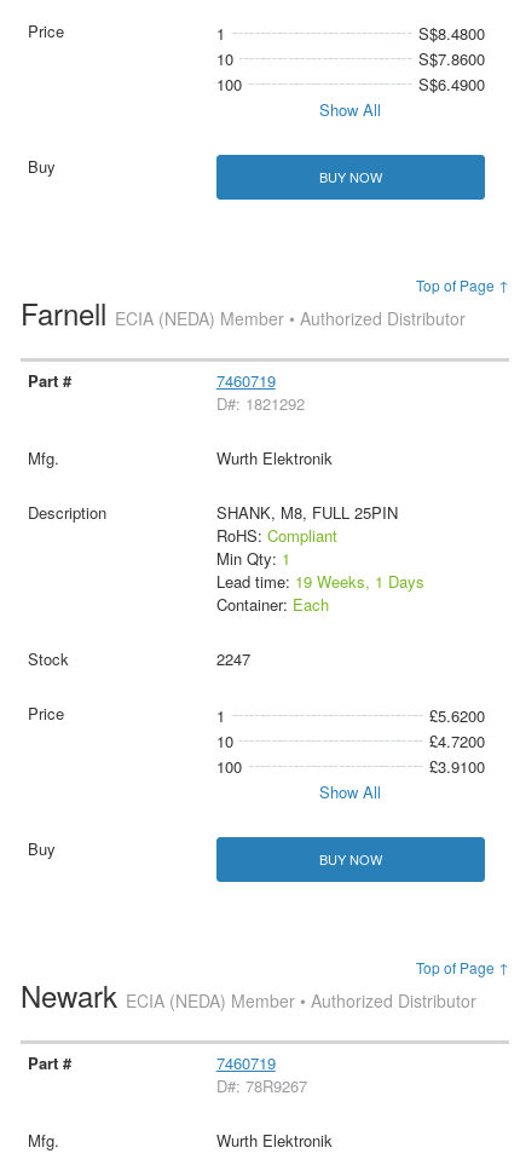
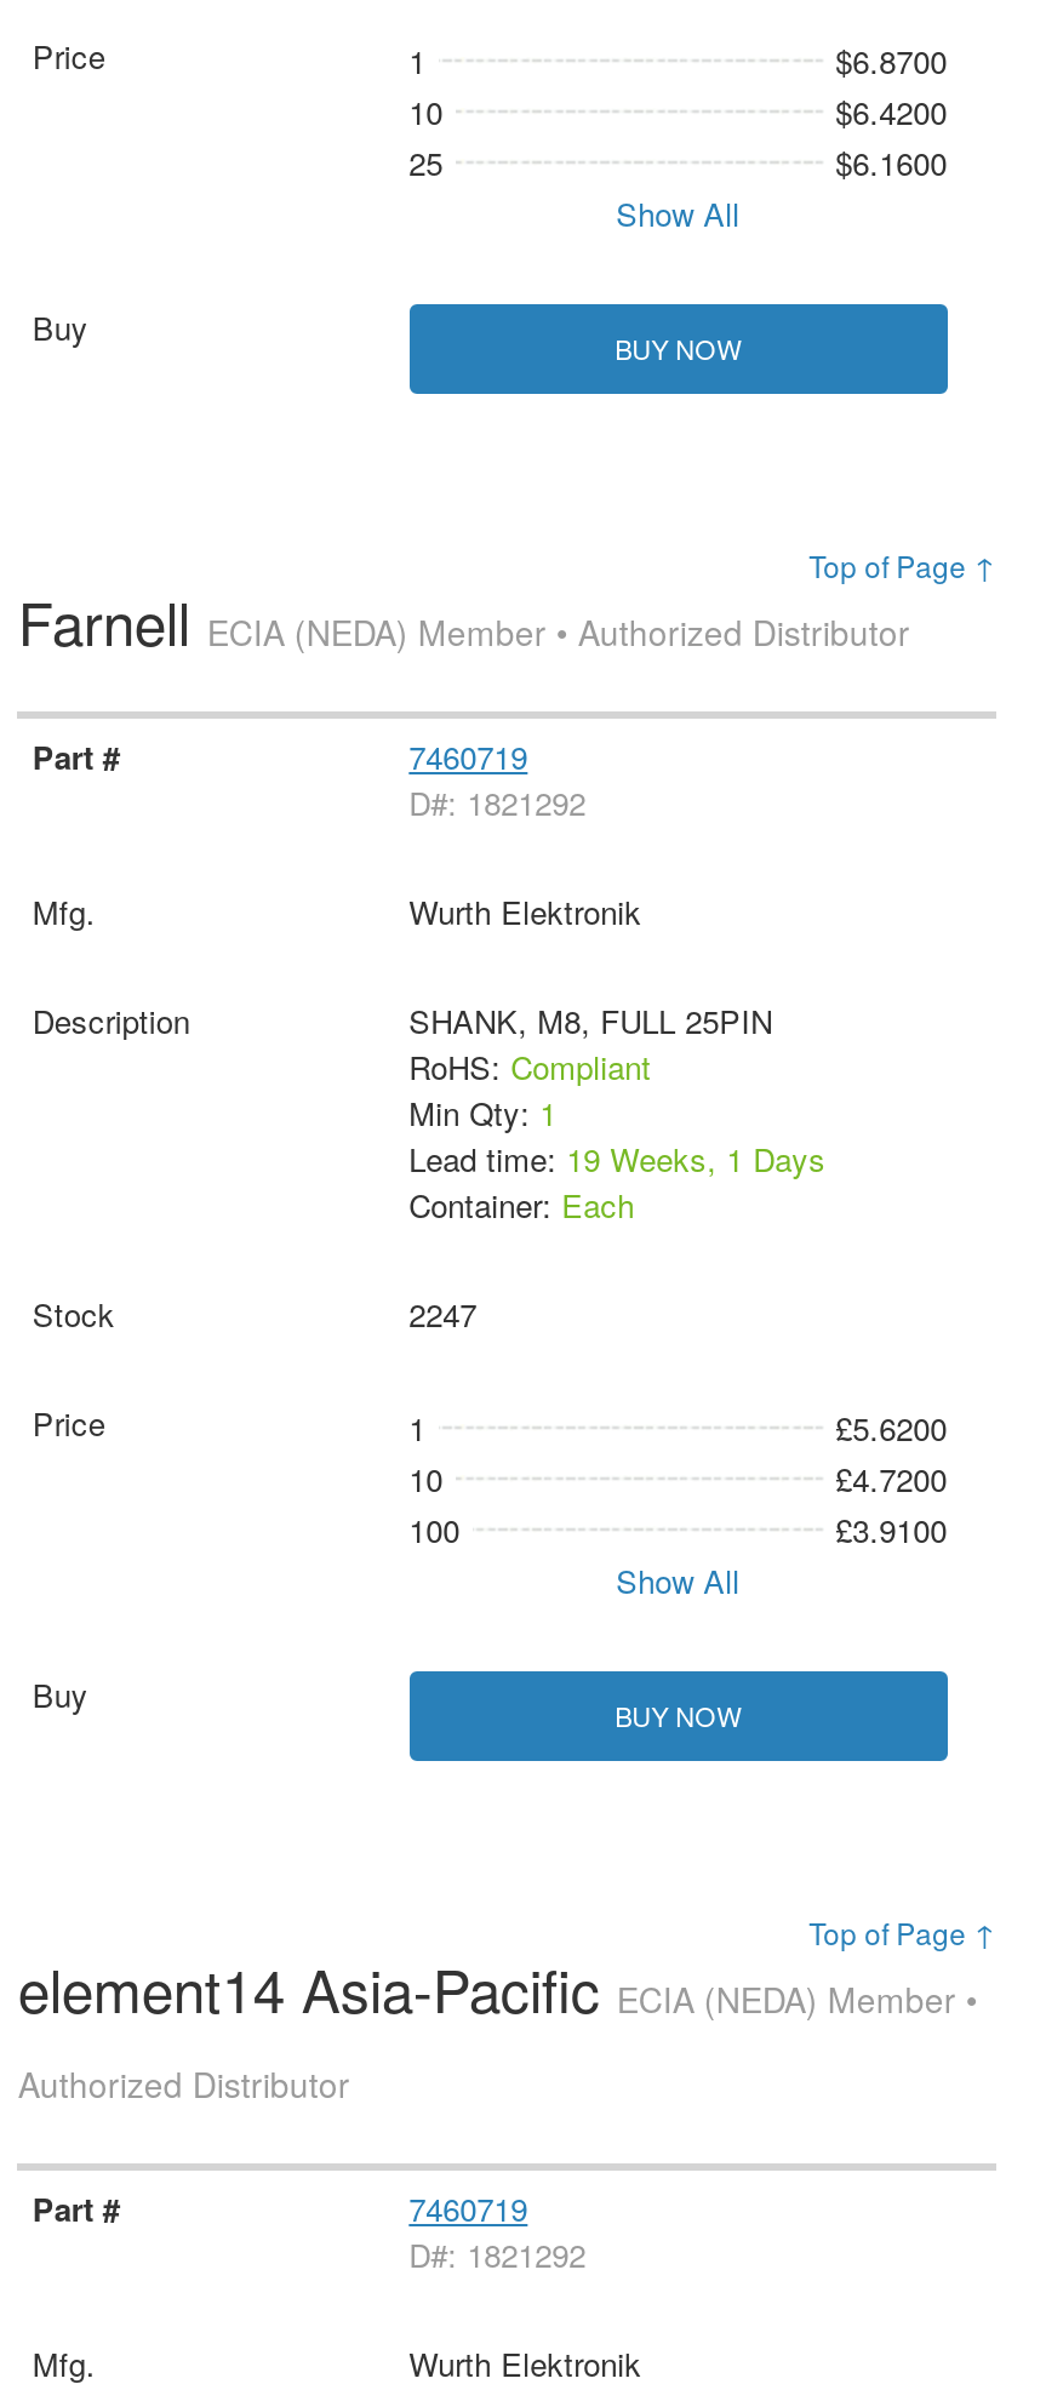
[418,22,484,45] S$8.4800 -> [835,37,947,83] $6.8700
[216,47,484,95] S$7.8600 | 100 | S$6.4900 -> [409,88,947,185] $6.4200 | 25 | $6.1600
[21,974,477,1016] Newark ECIA (NEDA) Member • Authorized Distributor -> [18,1946,978,2108] element14 Asia-Pacific ECIA (NEDA) Member • | Authorized Distributor
[216,1074,307,1097] D#: 78R9267 -> [409,2232,586,2278] D#: 1821292

